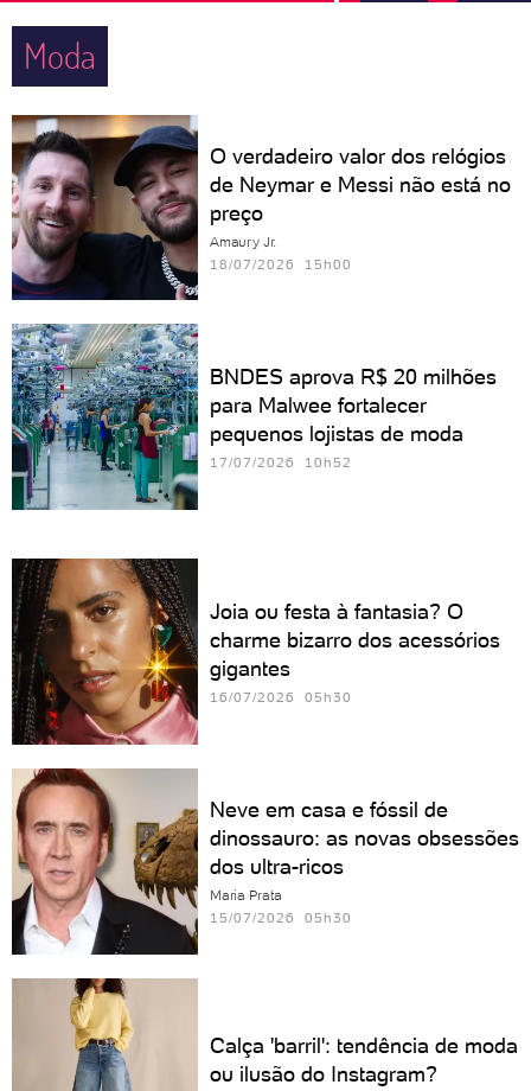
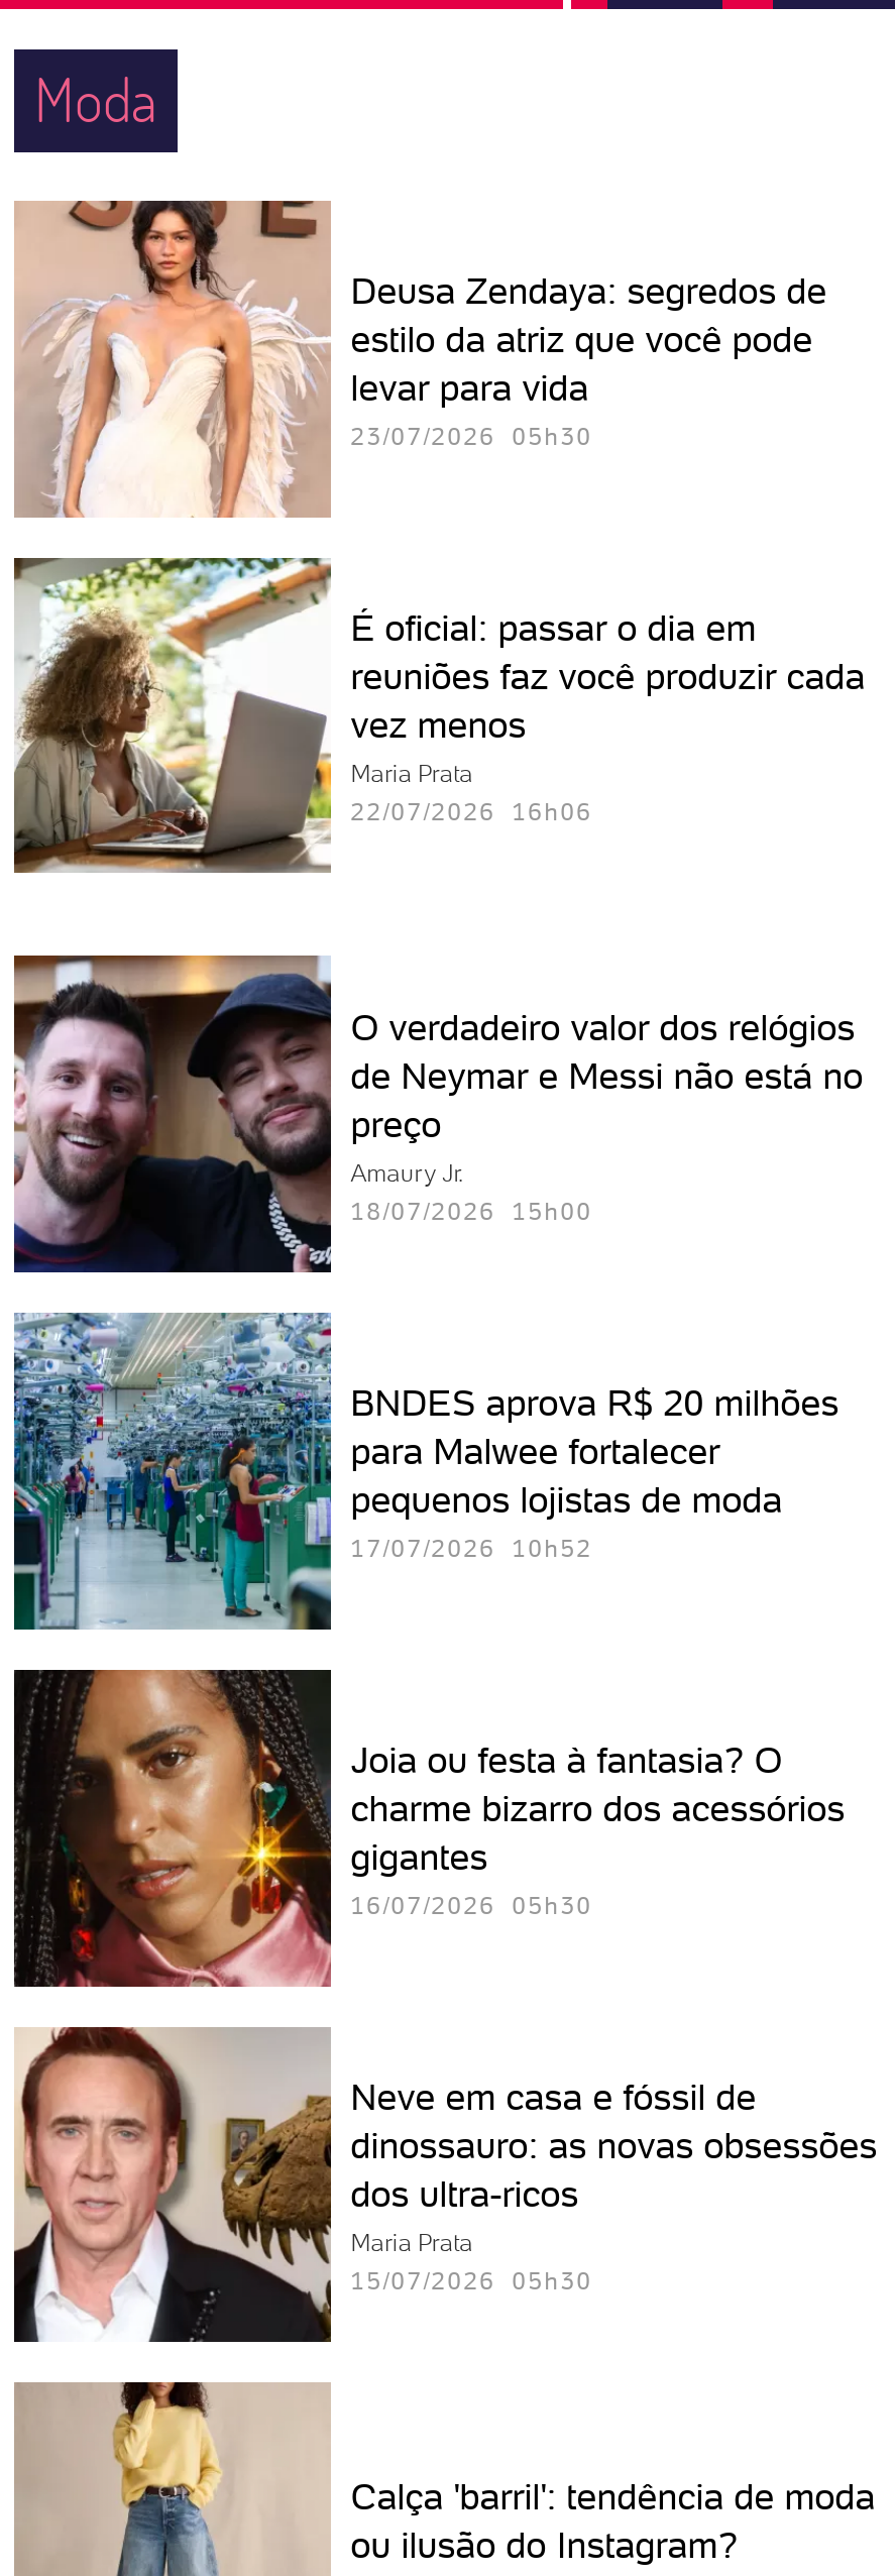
none -> [12,557,865,874] [image] | É oficial: passar o dia em | reuniões faz você produzir cada | vez menos | Maria Prata | 22/07/2026 16h06
none -> [14,200,827,519] [image] | Deusa Zendaya: segredos de | estilo da atriz que você pode | levar para vida | 23/07/2026 05h30
moved [9,113,511,471] -> [10,953,863,1564]: [image] | O verdadeiro valor dos relógios | de Neymar e Messi não está no | ... | pequenos lojistas de moda | 17/07/2026 10h52

